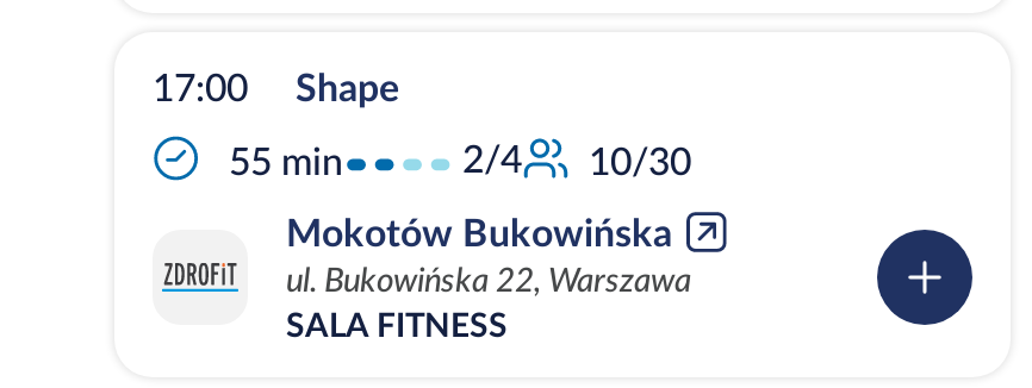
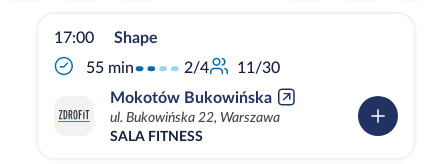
[453,137,691,181] 2/4 10/30 -> [180,58,280,76] 2/4 11/30

